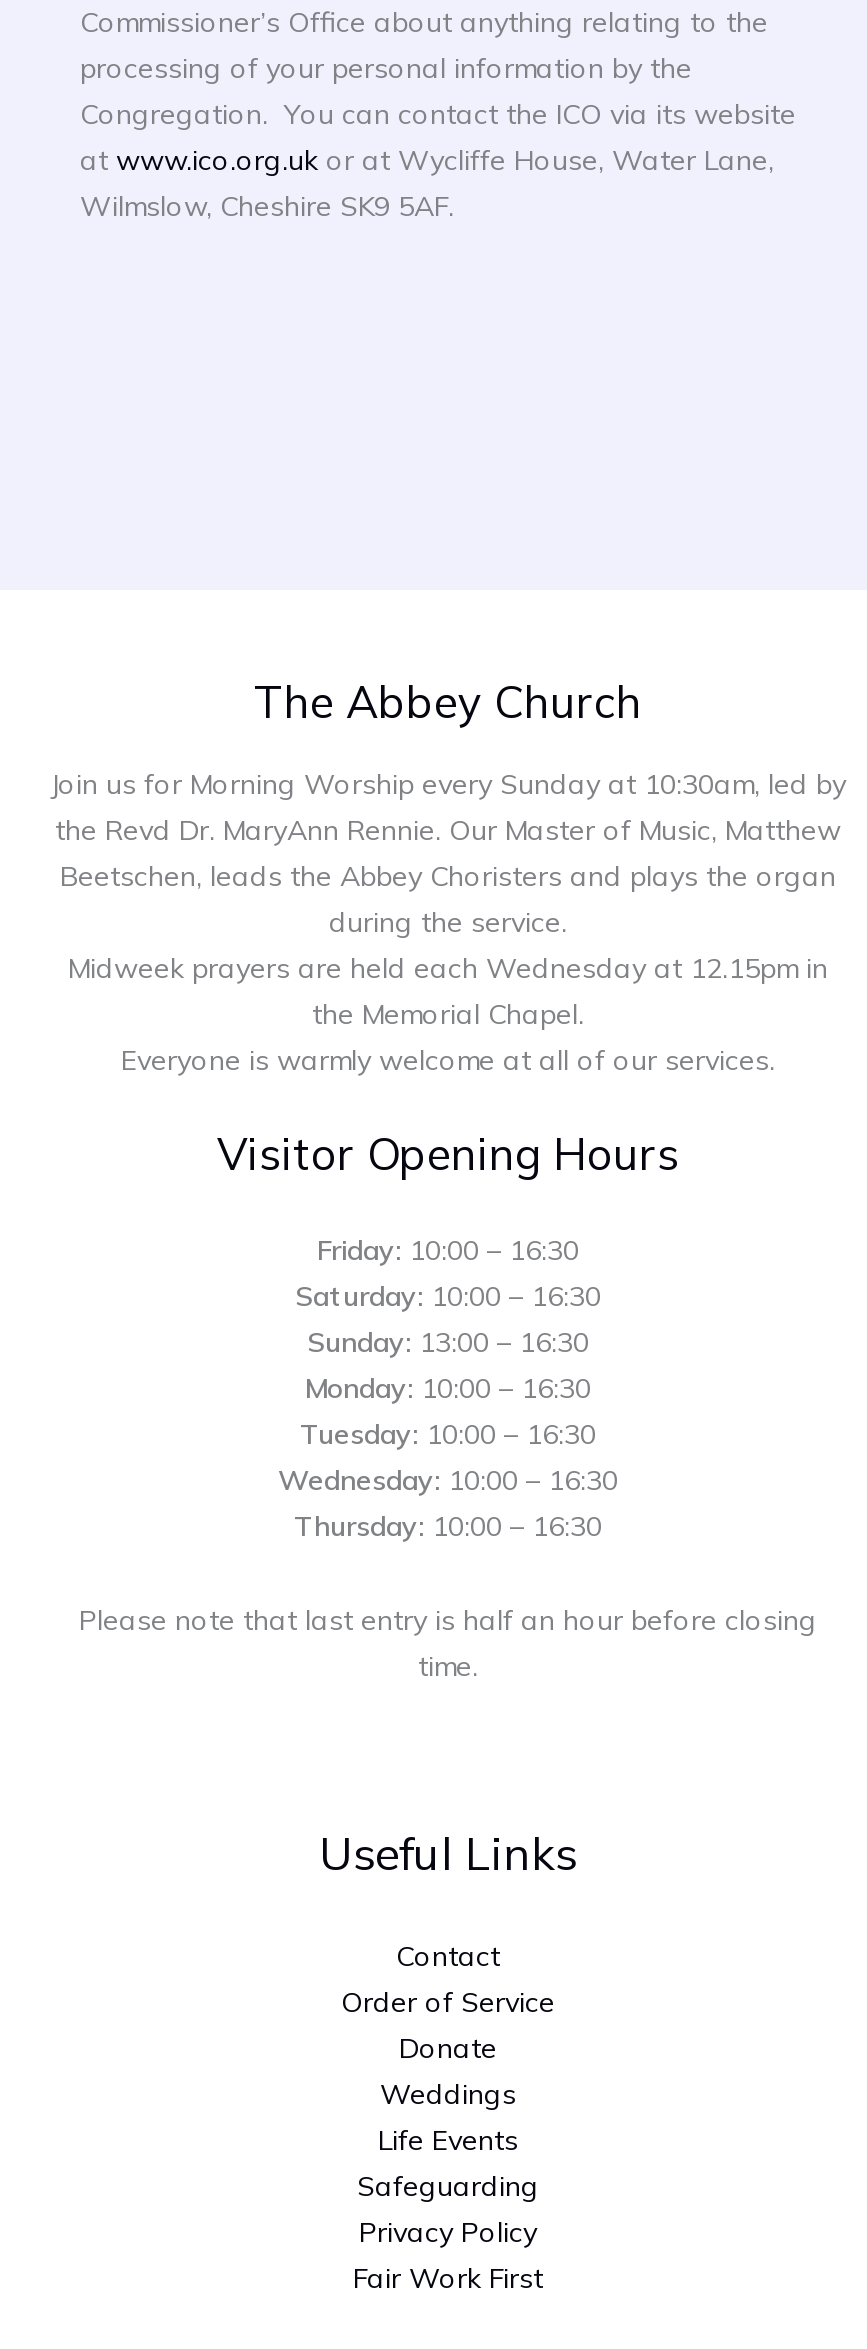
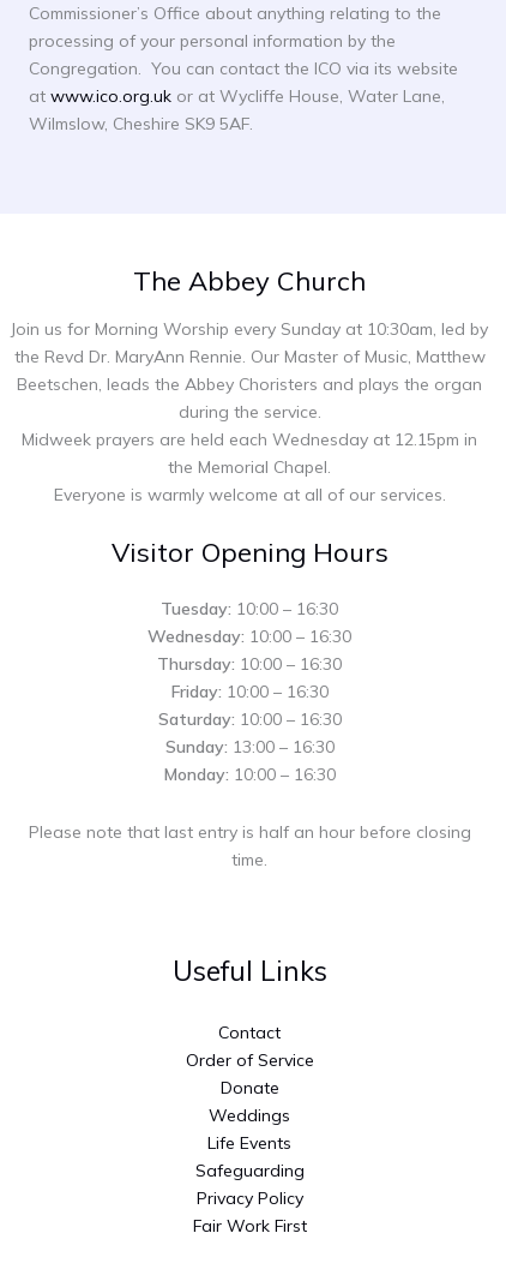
moved [278,1415,618,1543] -> [147,598,351,675]: Tuesday: 10:00 – 16:30 | Wednesday: 10:00 – 16:30 | Thursday: 10:00 – 16:30

